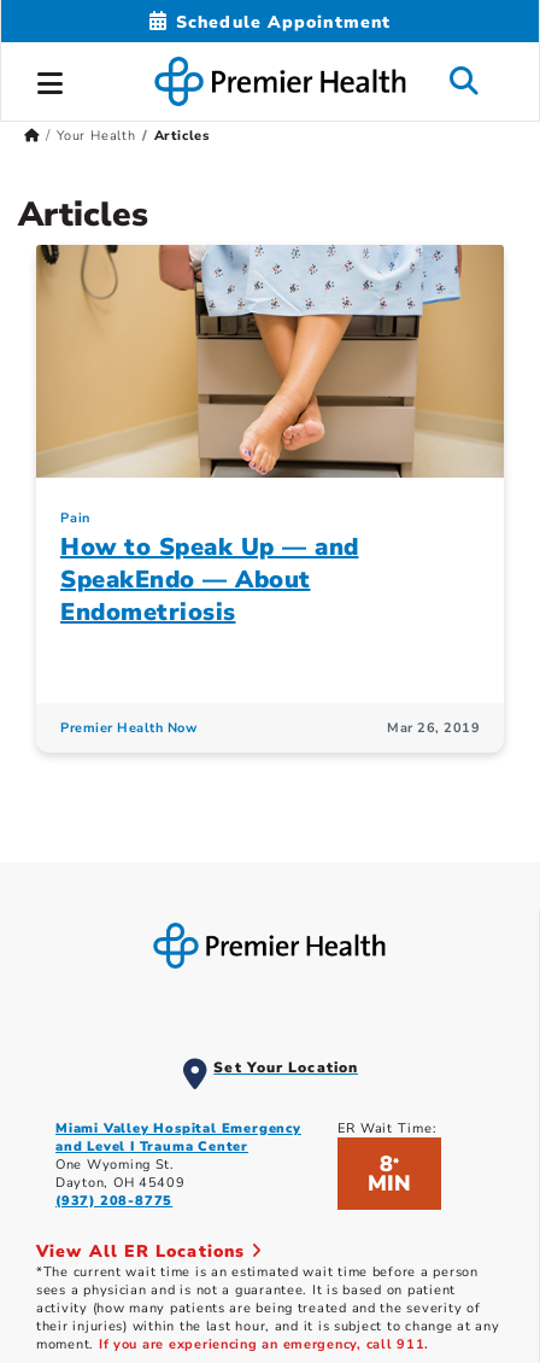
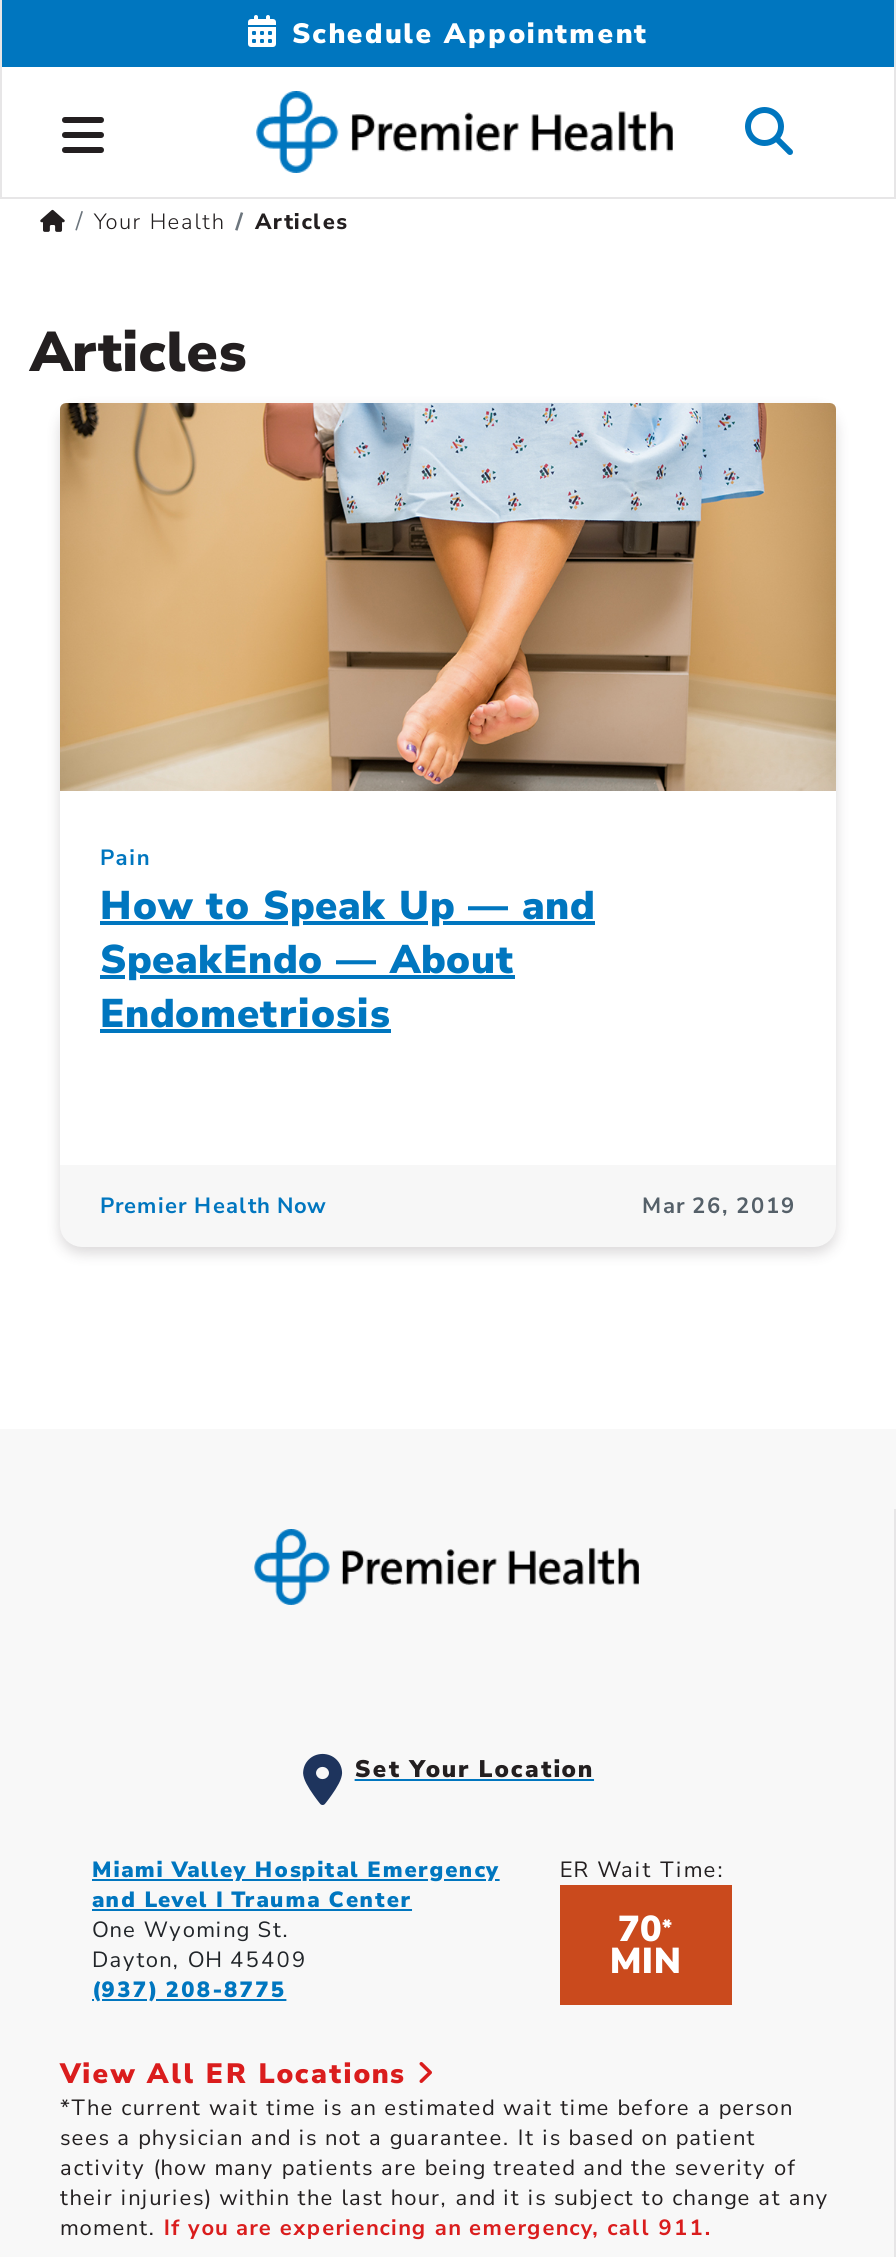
[379,1149,399,1178] 8* -> [618,1905,674,1953] 70*

